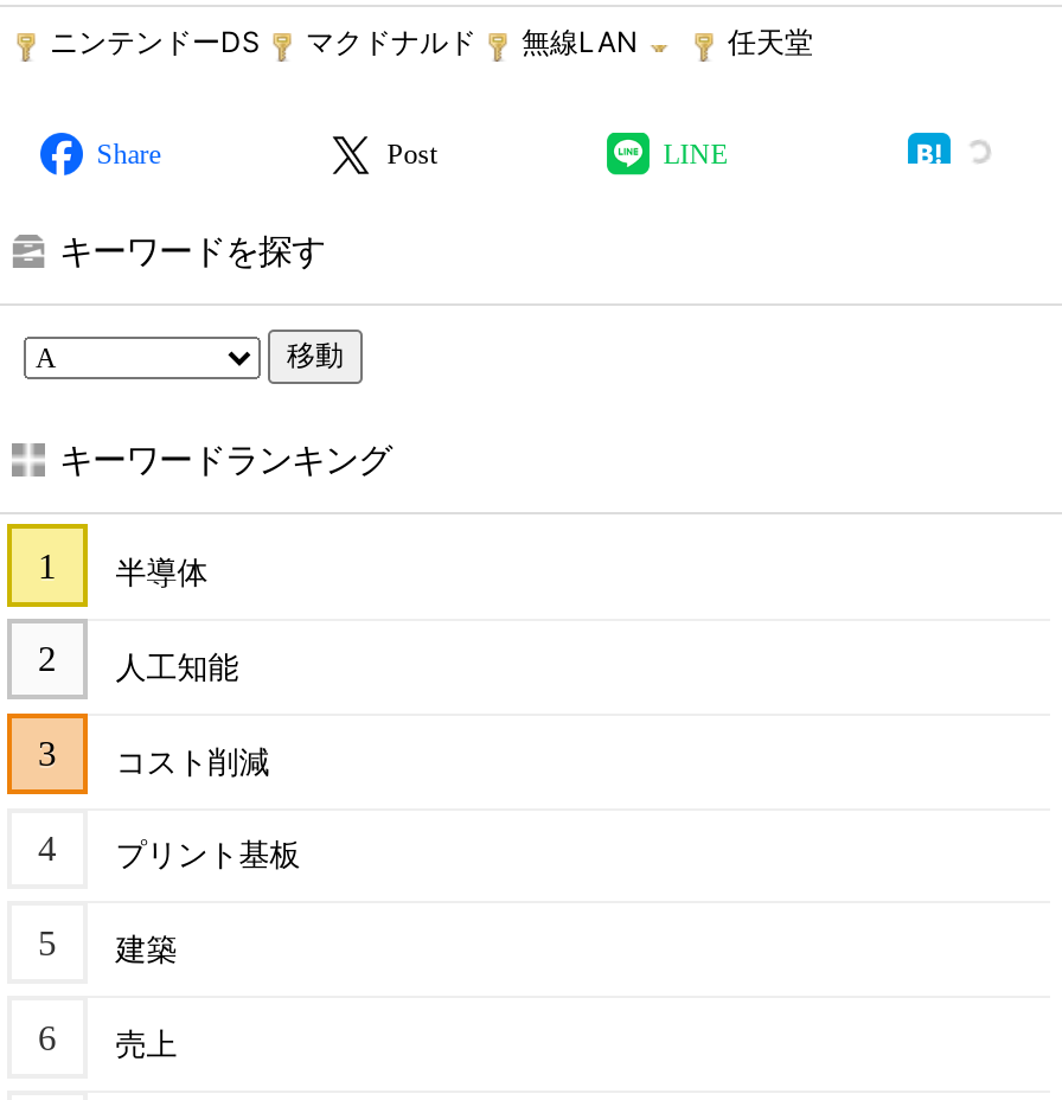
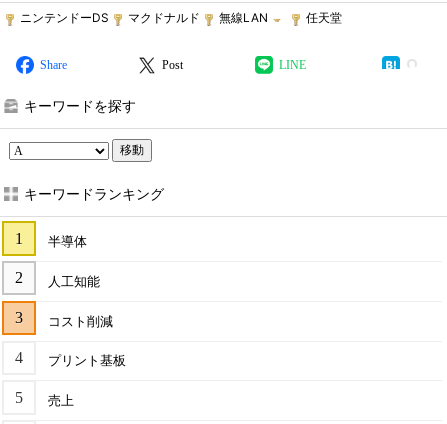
[115,932,177,968] 建築 -> none

